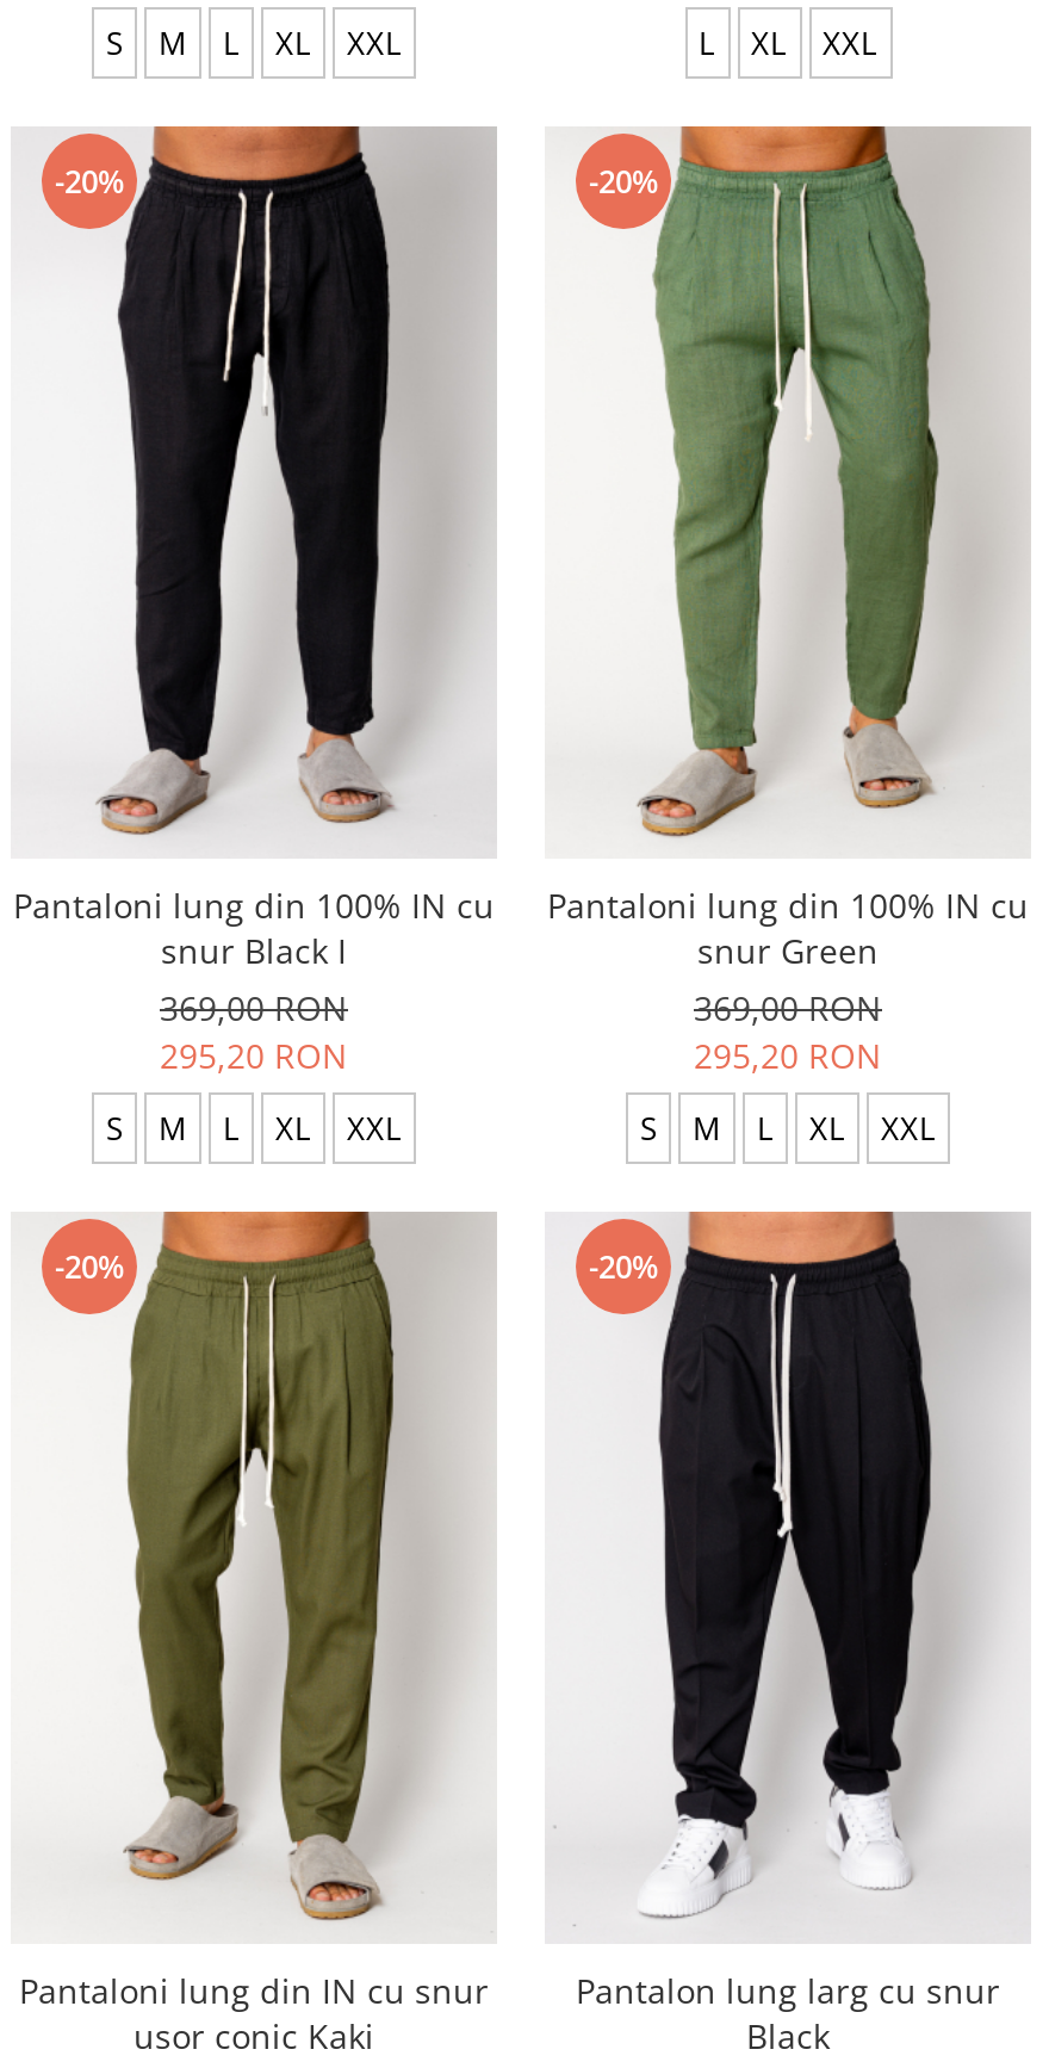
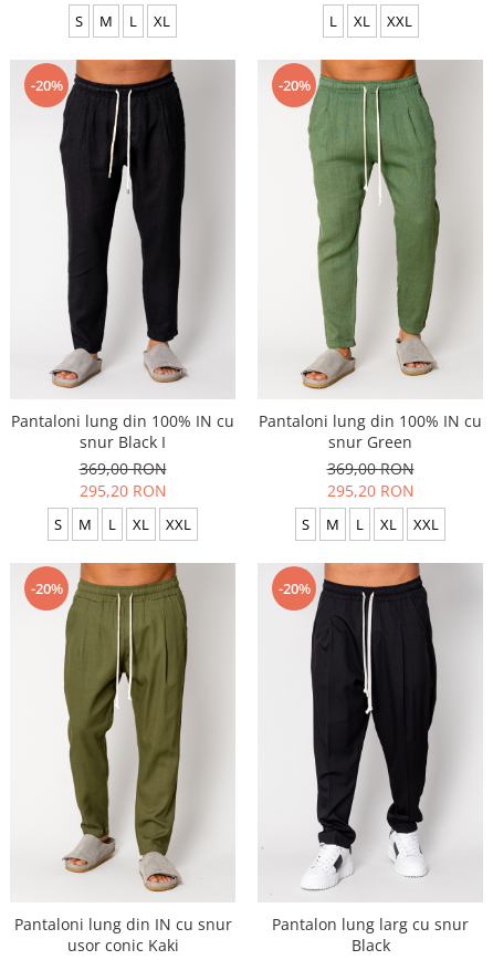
[347,21,402,64] XXL -> none

